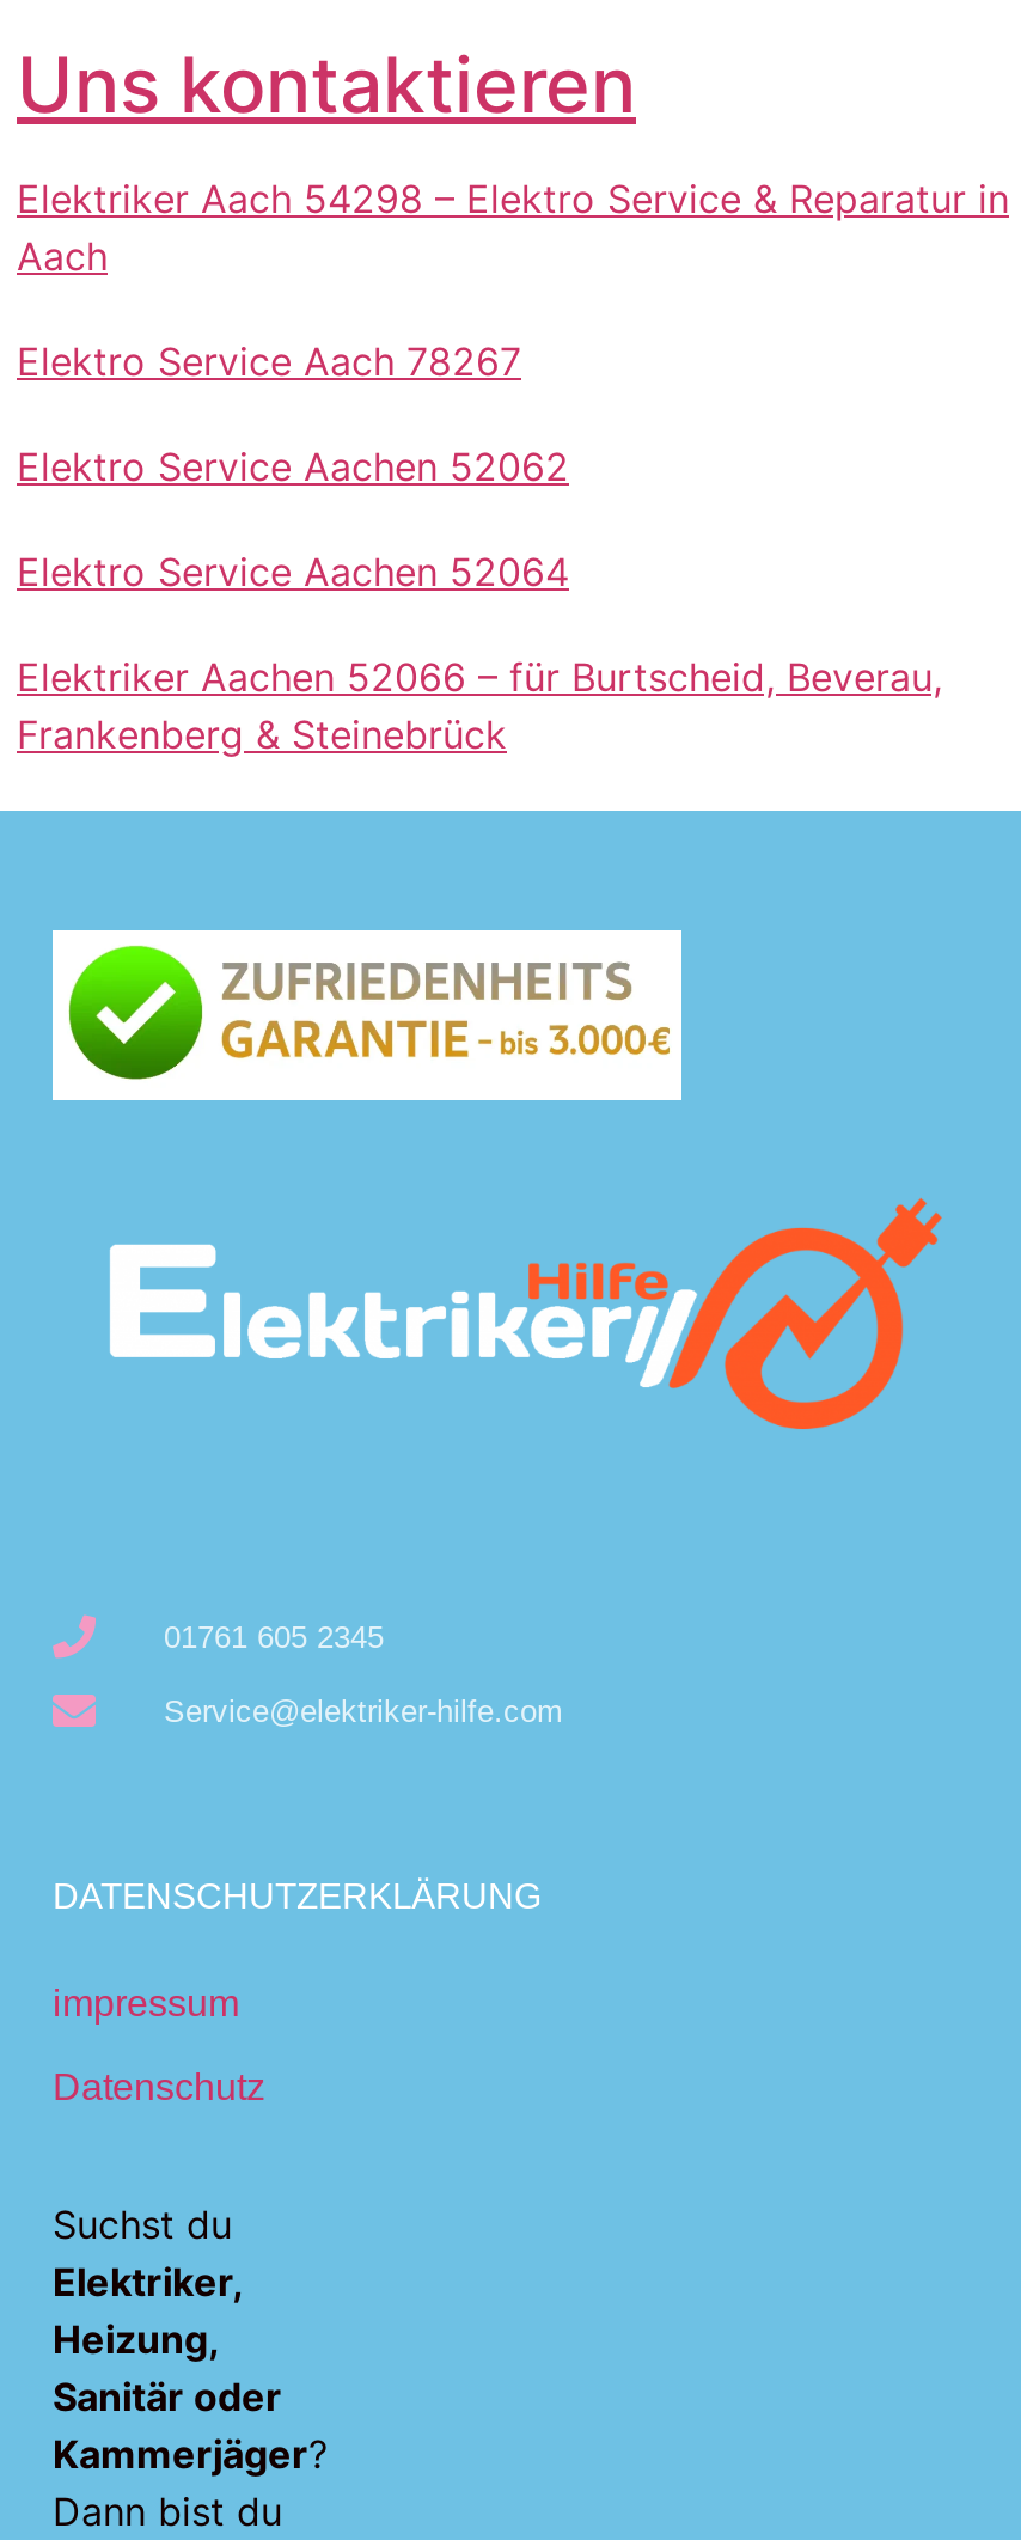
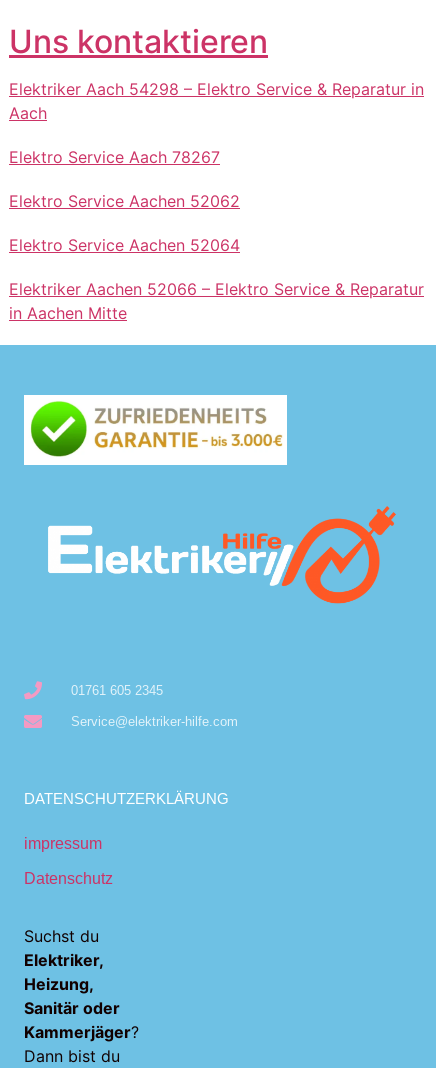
[17,653,942,759] Elektriker Aachen 52066 – für Burtscheid, Beverau, | Frankenberg & Steinebrück -> [9,279,424,323] Elektriker Aachen 52066 – Elektro Service & Reparatur | in Aachen Mitte

